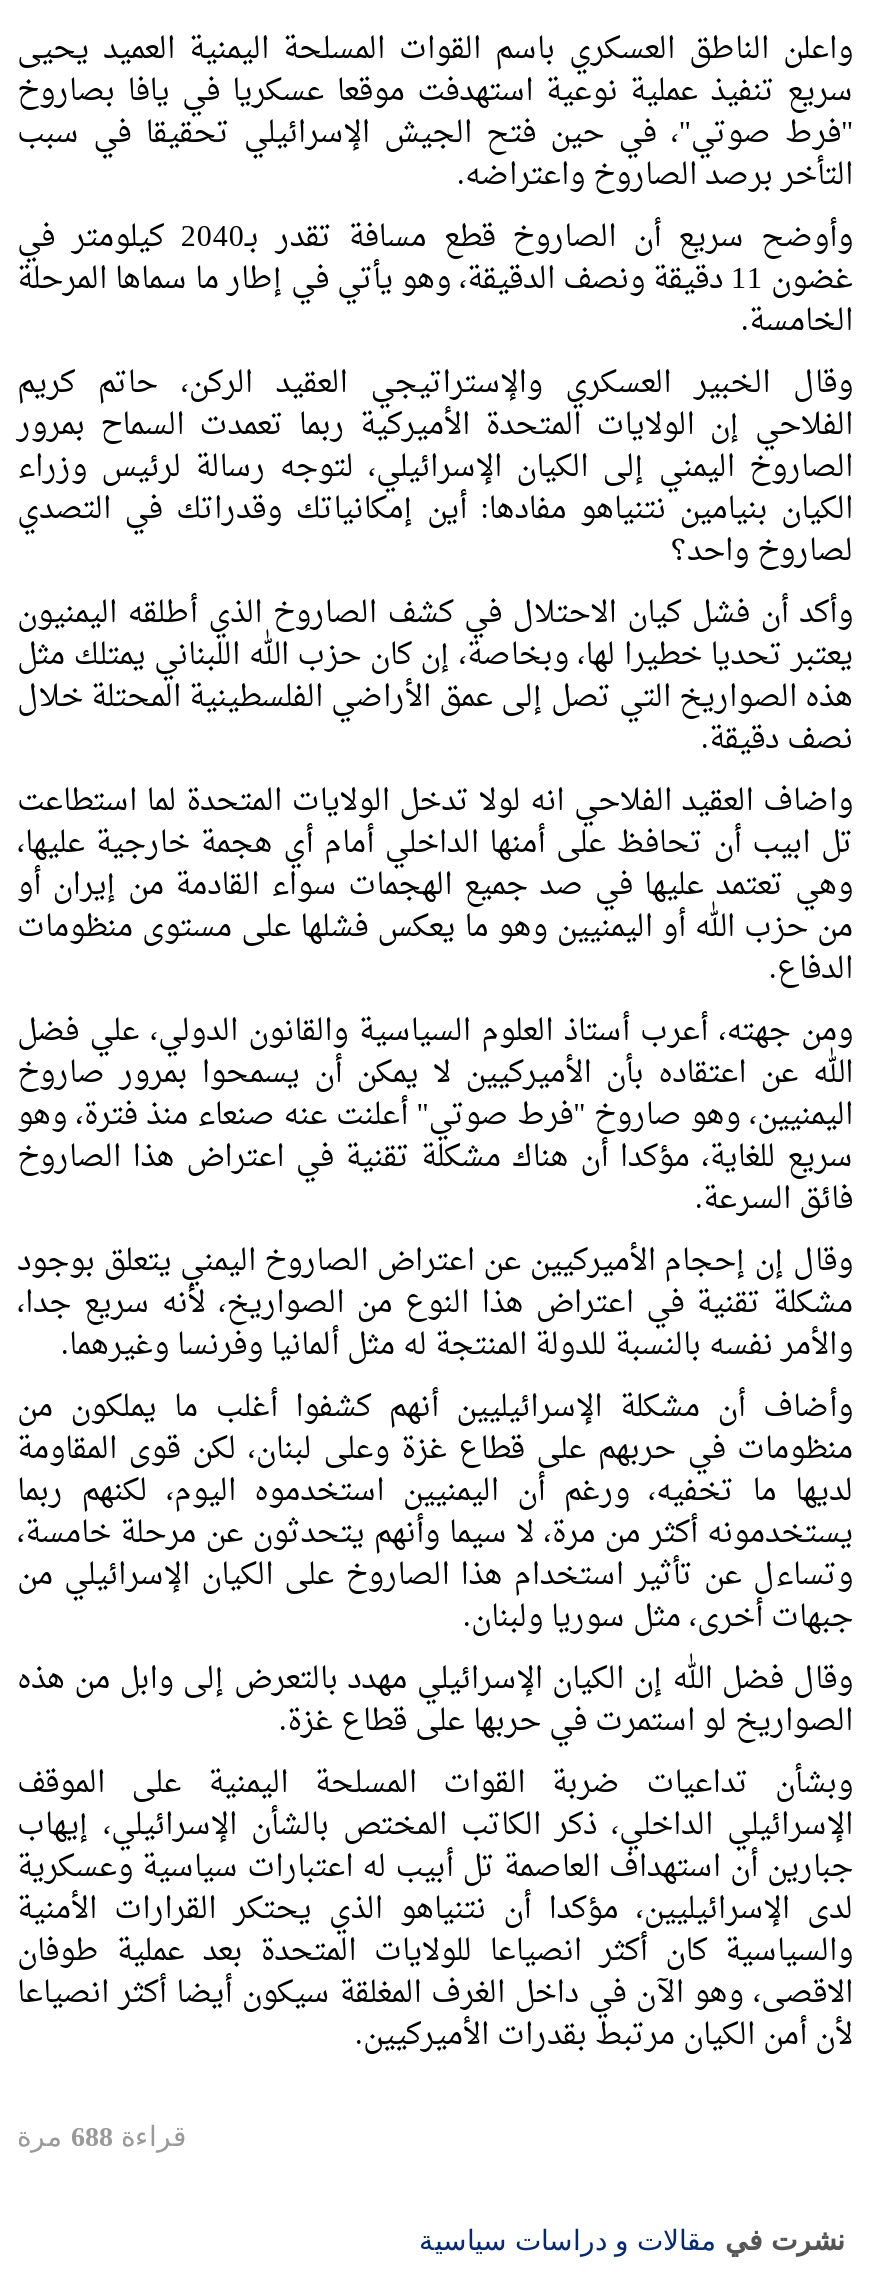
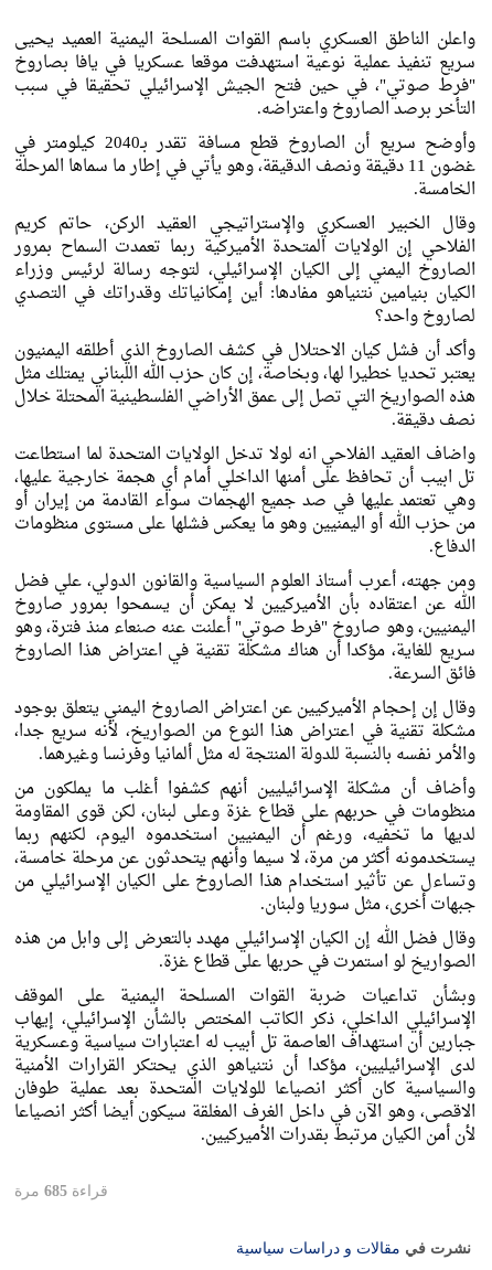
[17,2122,187,2152] قراءة 688 مرة -> [14,1183,108,1199] قراءة 685 مرة

